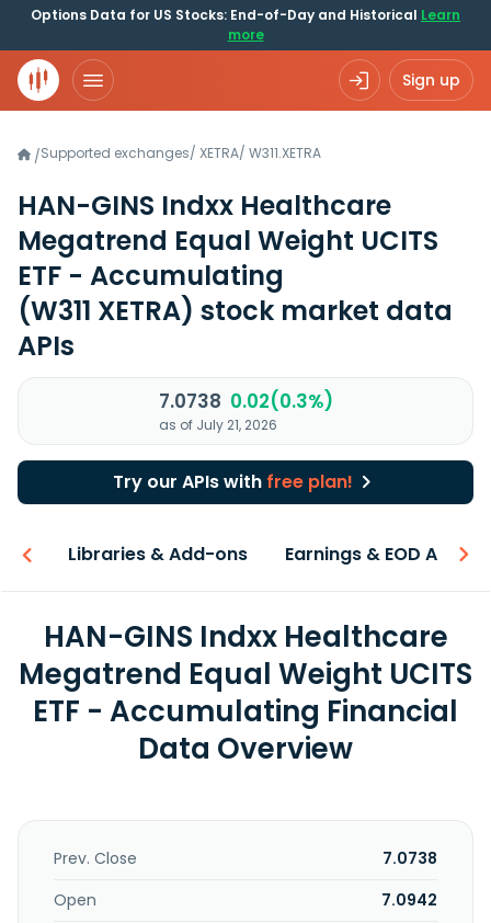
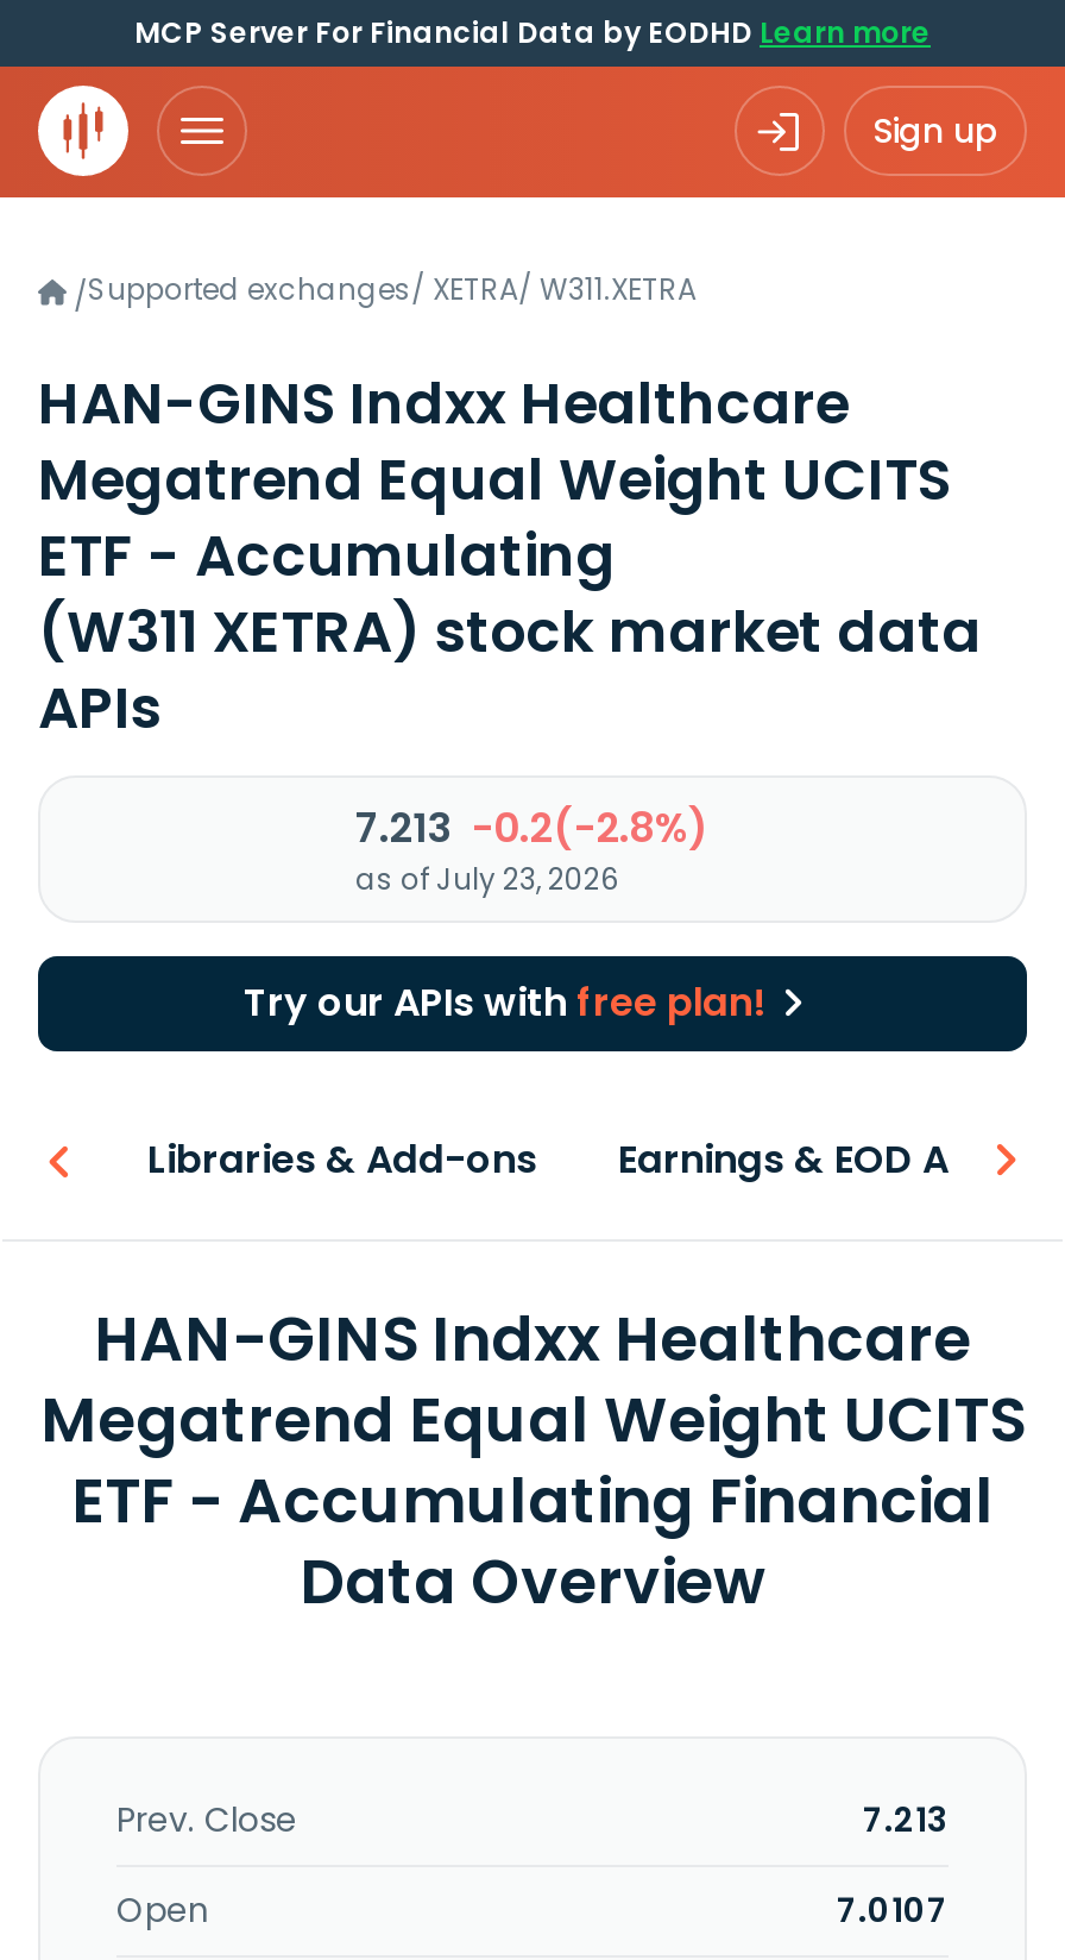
[31,5,460,44] Options Data for US Stocks: End-of-Day and Historical Learn | more -> [134,12,931,52] MCP Server For Financial Data by EODHD Learn more
[158,388,333,414] 7.0738 0.02(0.3%) -> [355,799,710,856] 7.213 -0.2(-2.8%)
[158,415,277,434] as of July 21, 2026 -> [355,859,619,899] as of July 23, 2026
[382,847,437,869] 7.0738 -> [863,1796,949,1843] 7.213
[381,889,437,911] 7.0942 -> [837,1886,949,1934] 7.0107

